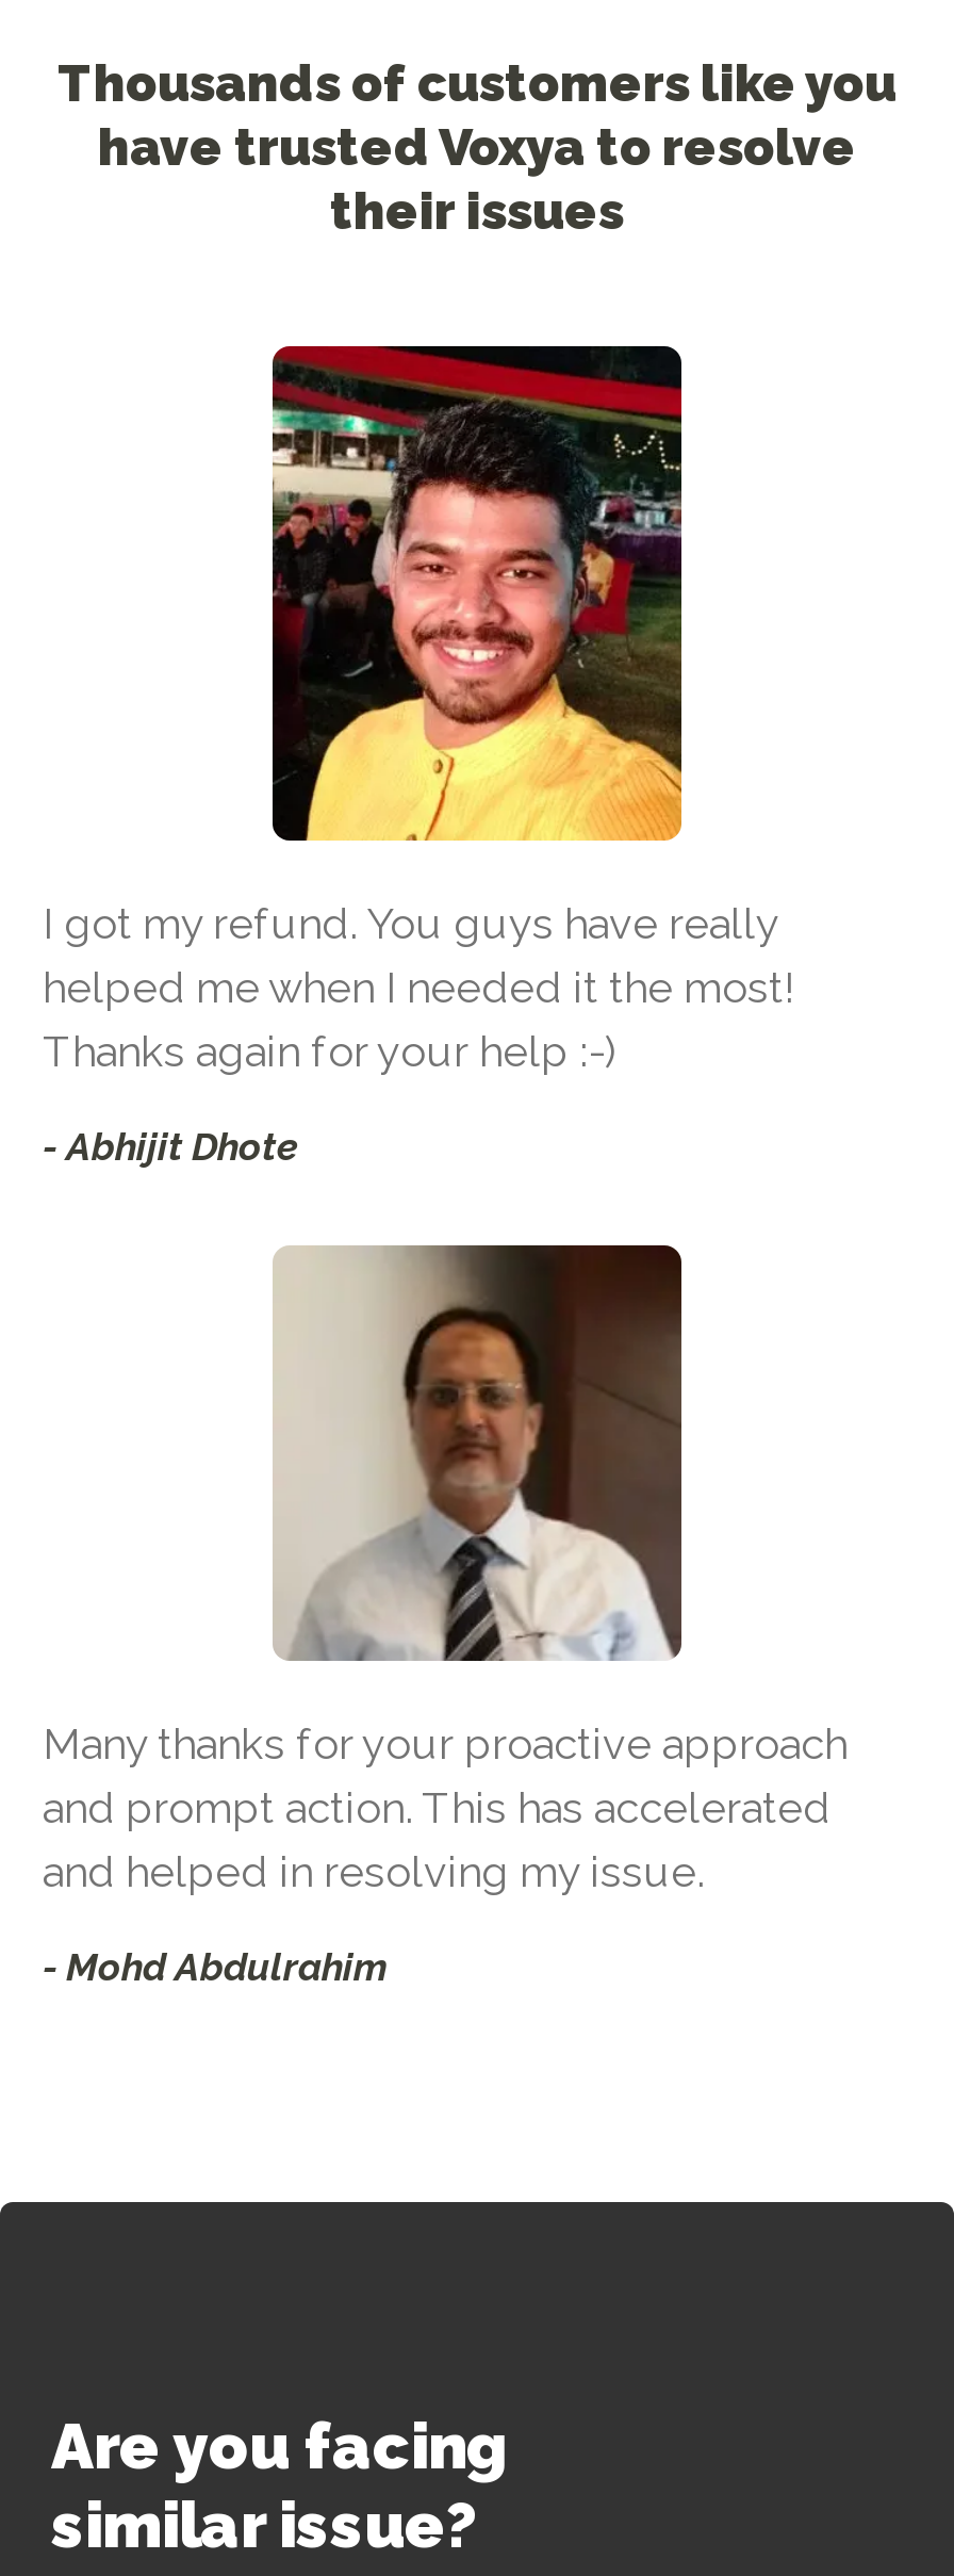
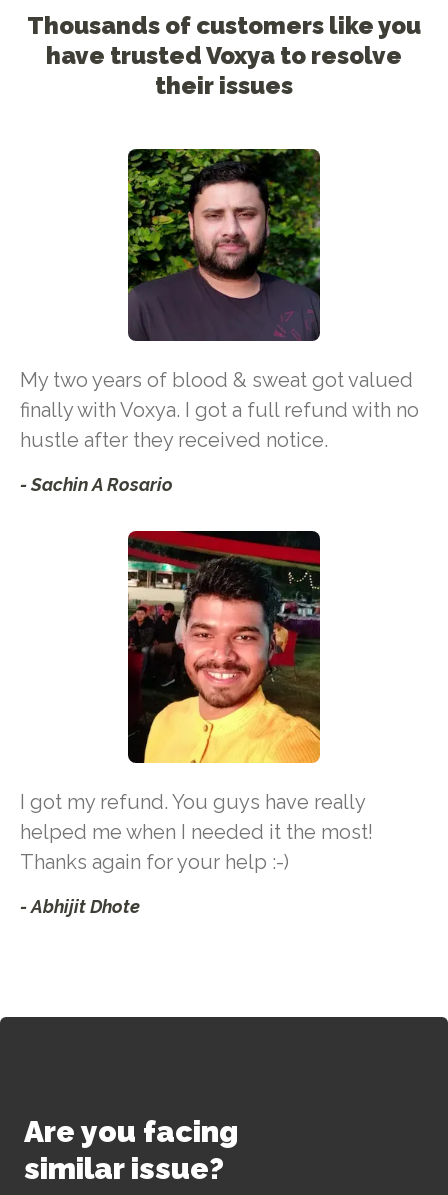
none -> [20,148,419,495] [image] | My two years of blood & sweat got valued | finally with Voxya. I got a full refund with no | hustle after they received notice. | - Sachin A Rosario
moved [43,346,794,1168] -> [20,531,373,917]: [image] | I got my refund. You guys have really | helped me when I needed it the most! | Thanks again for your help :-) | - Abhijit Dhote
[43,1243,848,1989] [image] | Many thanks for your proactive approach | and prompt action. This has accelerated | and helped in resolving my issue. | - Mohd Abdulrahim -> none

